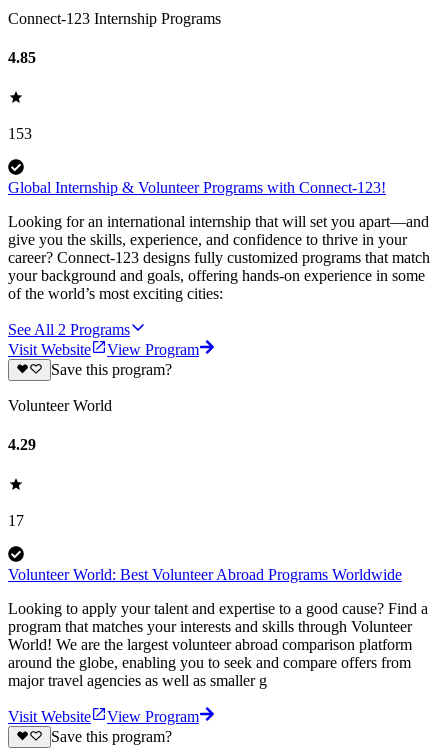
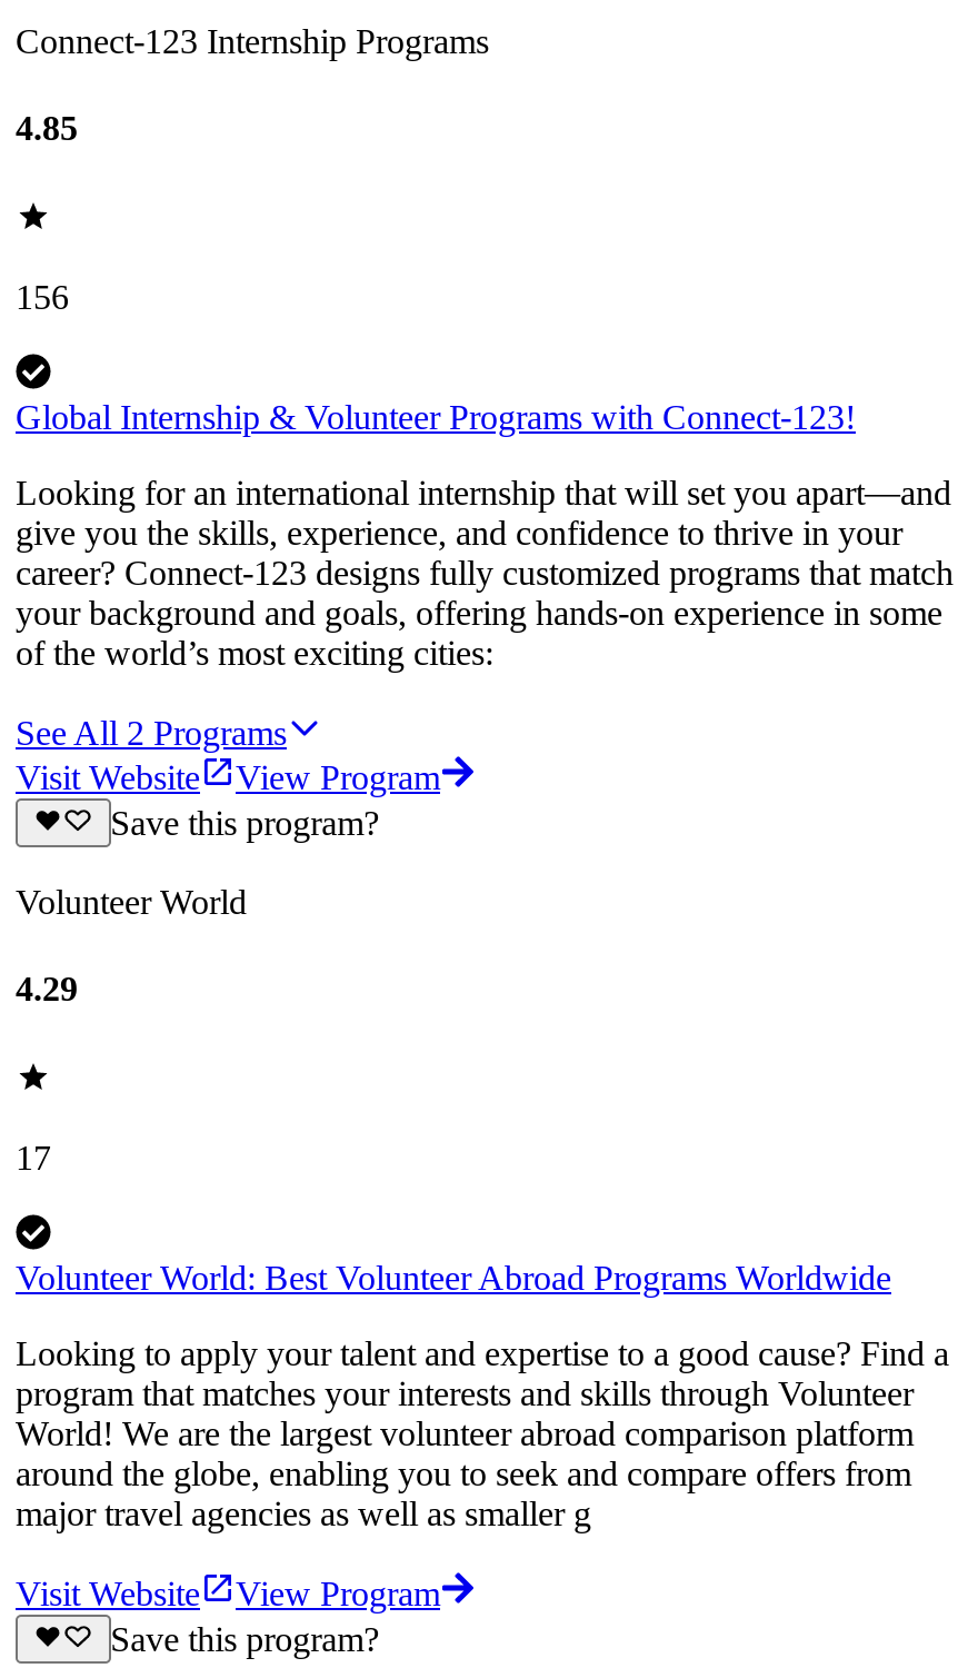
[8,125,32,142] 153 -> [16,277,69,315] 156

